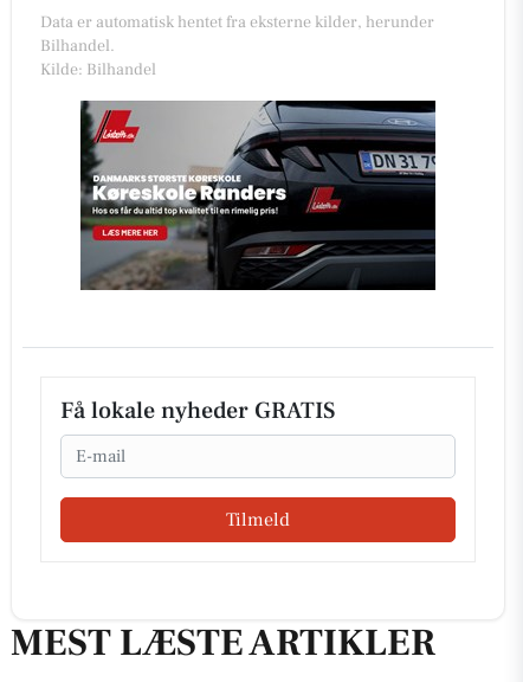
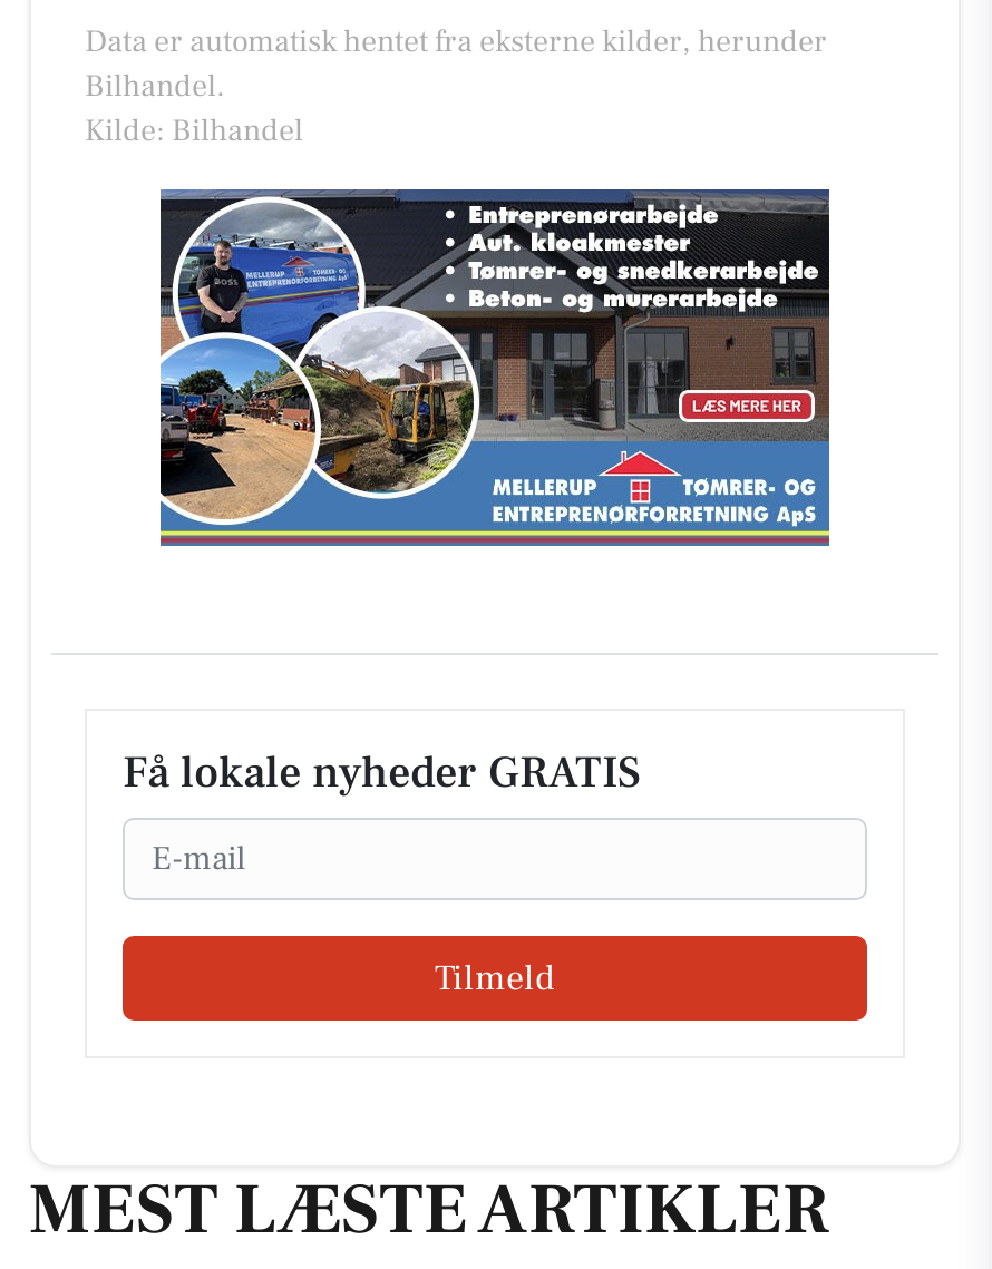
[79,99,437,291] [image] -> [158,187,831,548] [image]

